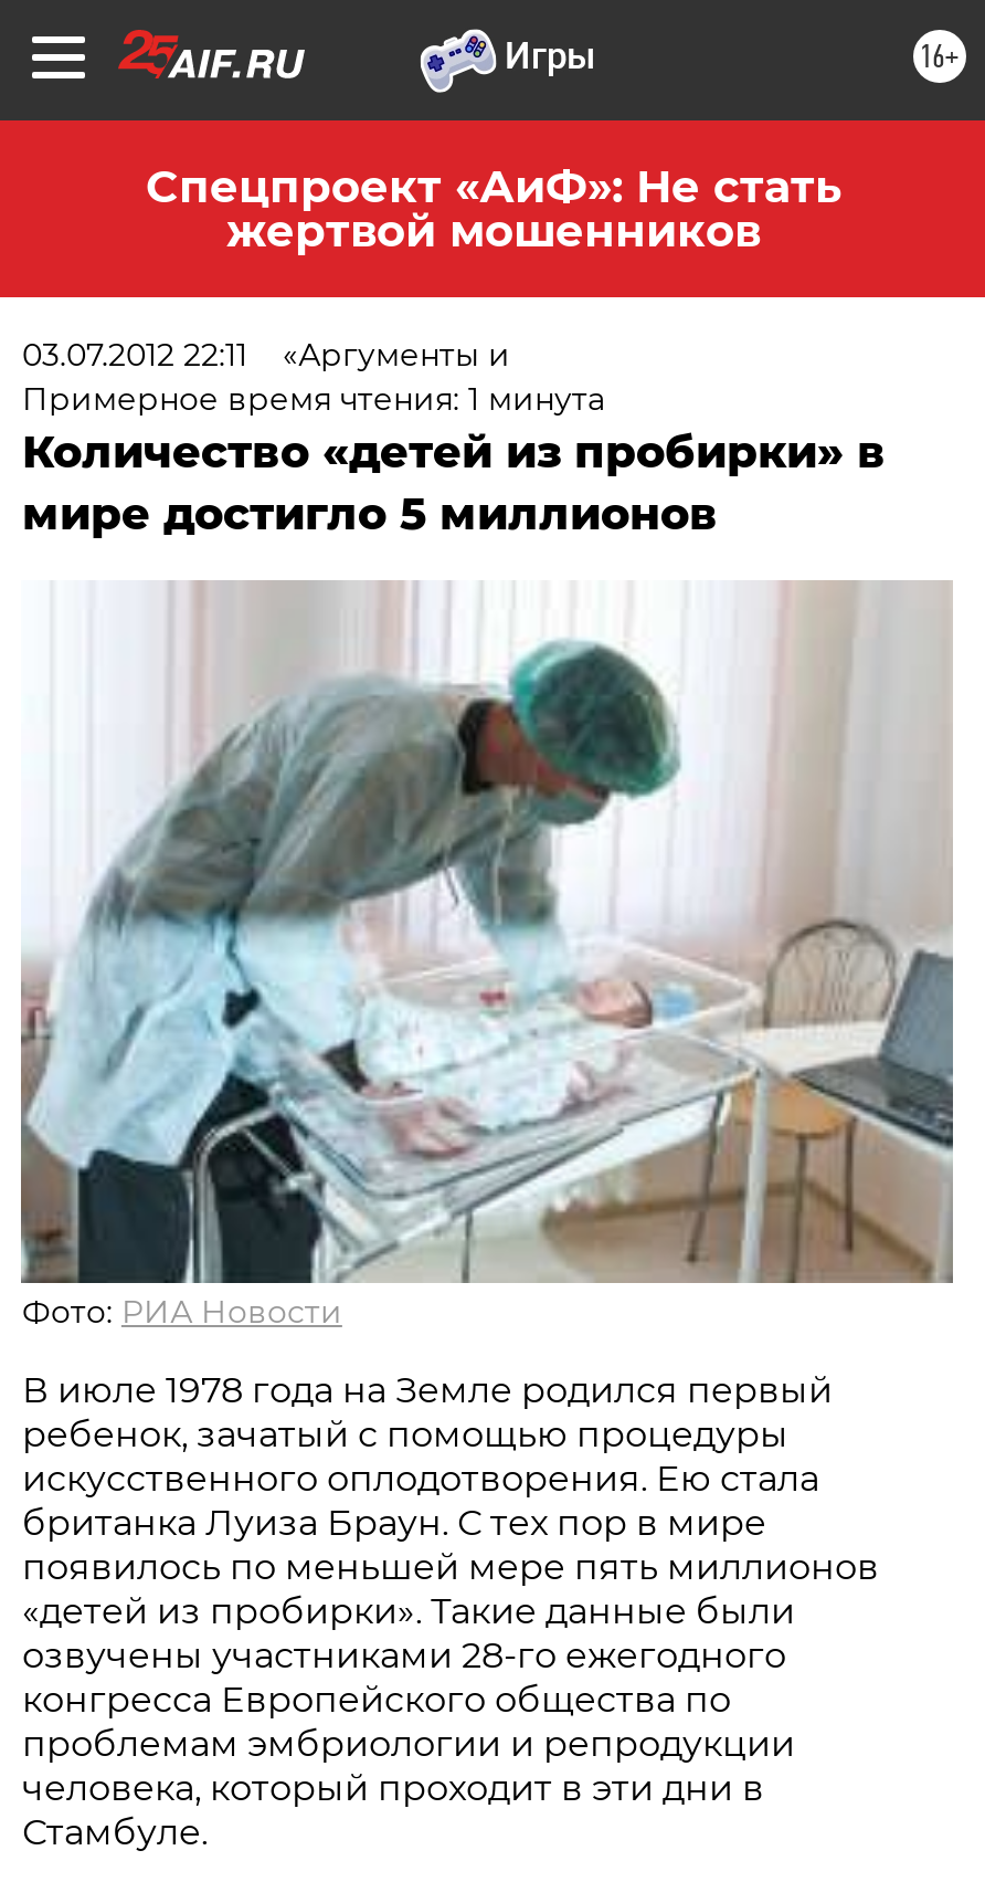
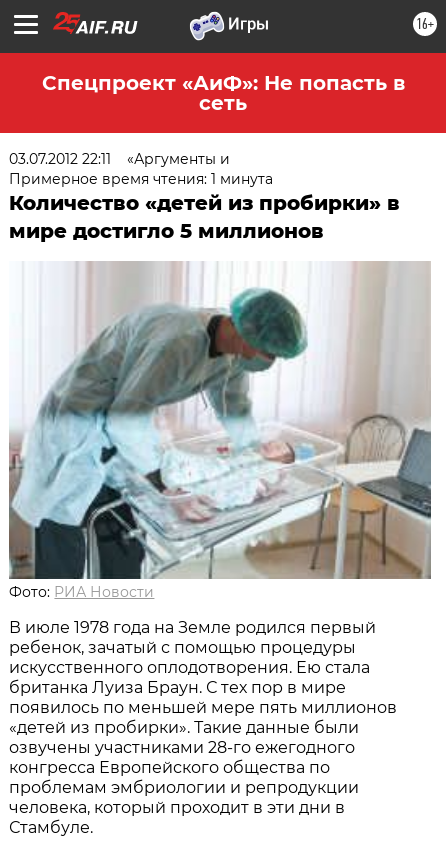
[146,160,841,257] Спецпроект «АиФ»: Не стать | жертвой мошенников -> [41,71,404,115] Спецпроект «АиФ»: Не попасть в | сеть

